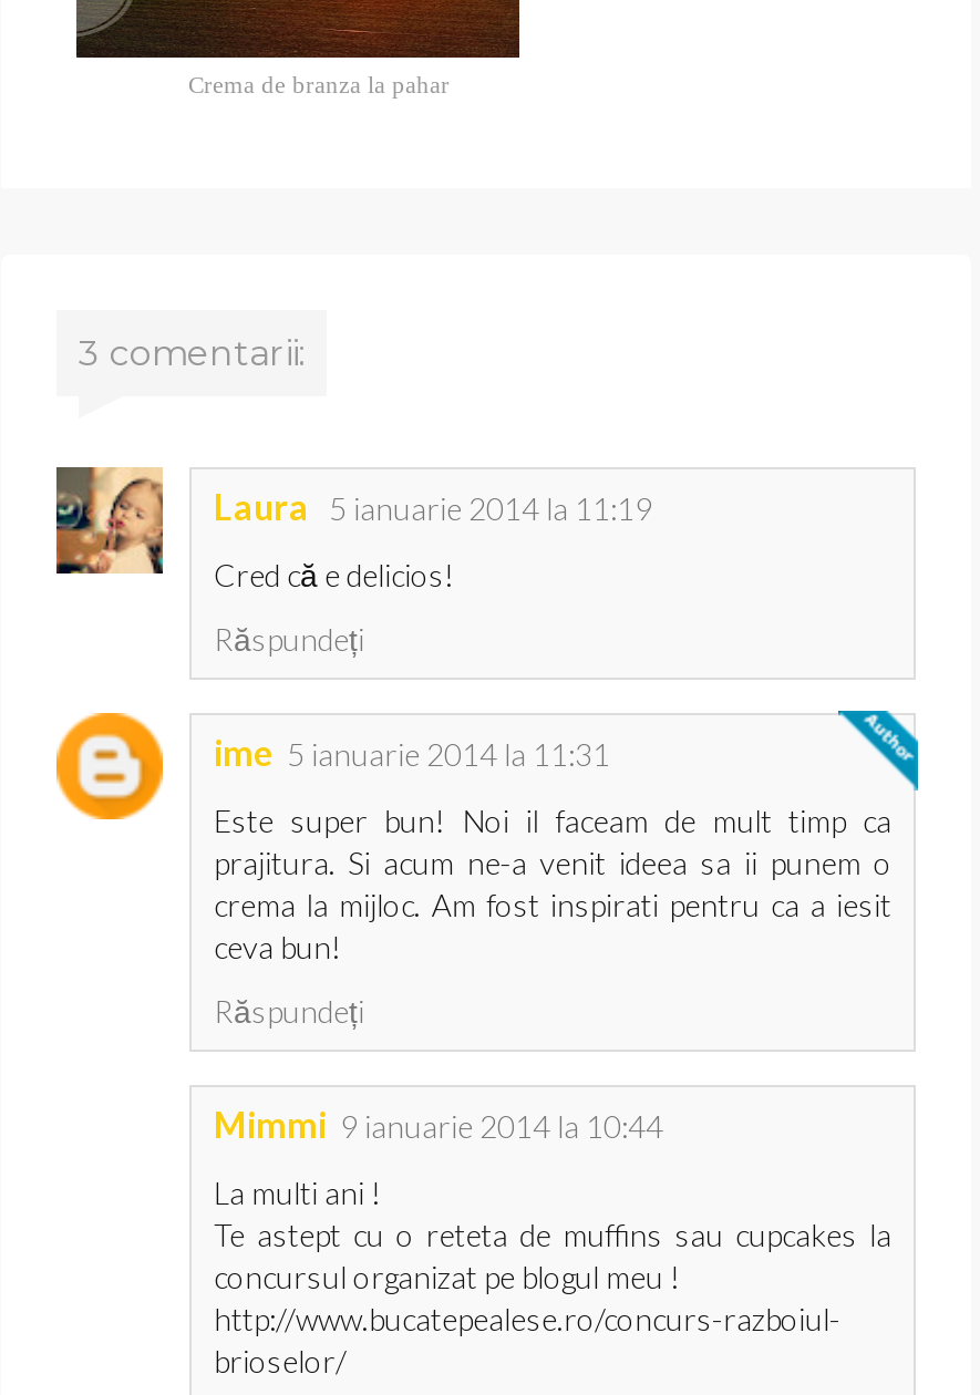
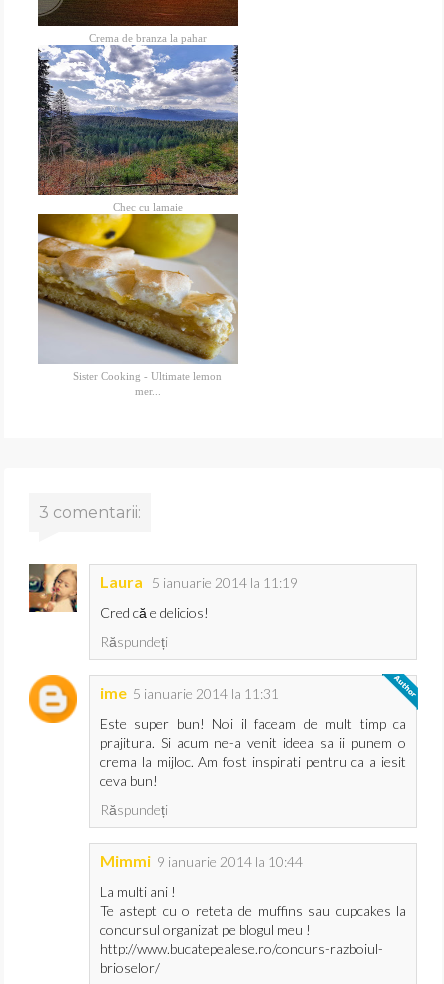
none -> [38,44,239,213] [image] | Chec cu lamaie
none -> [38,211,239,397] [image] | Sister Cooking - Ultimate lemon | mer...

